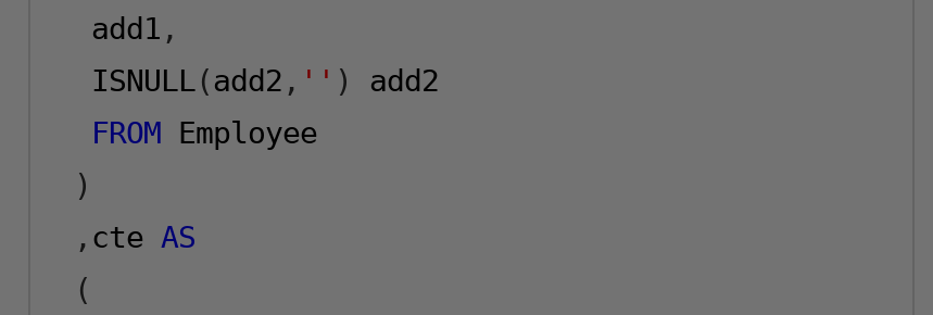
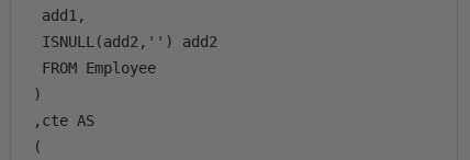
[91,115,161,150] FROM -> [33,59,156,77] FROM Employee

